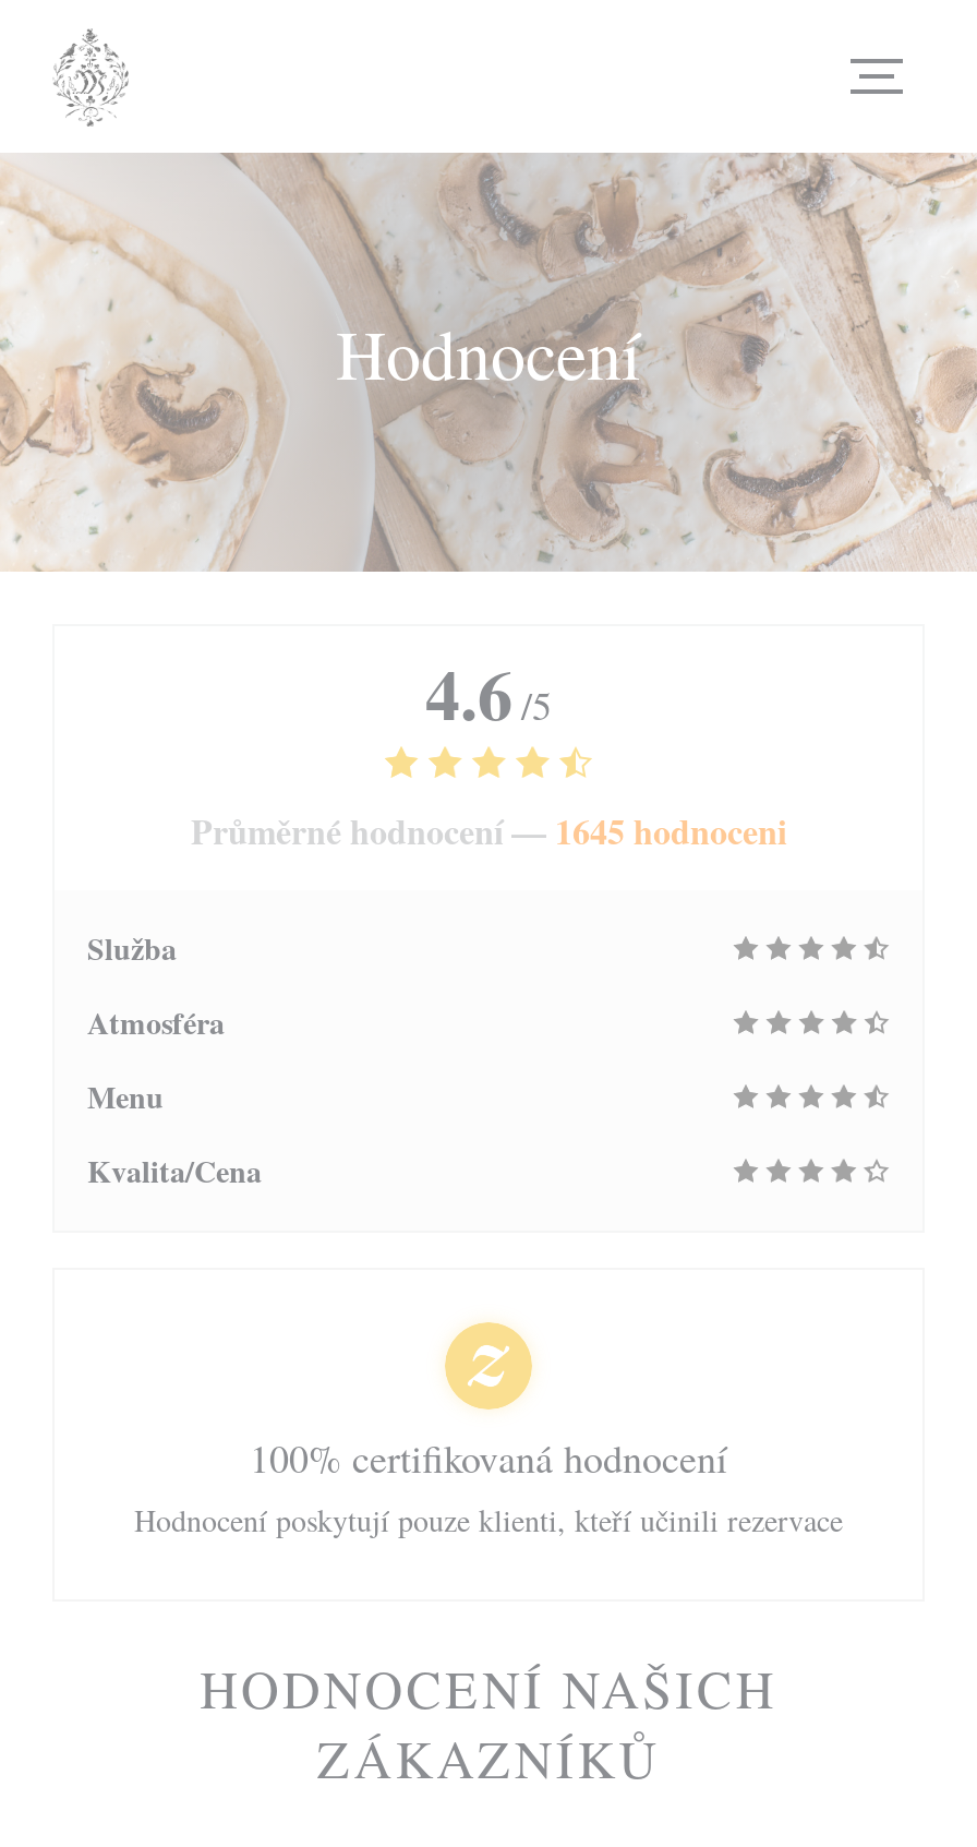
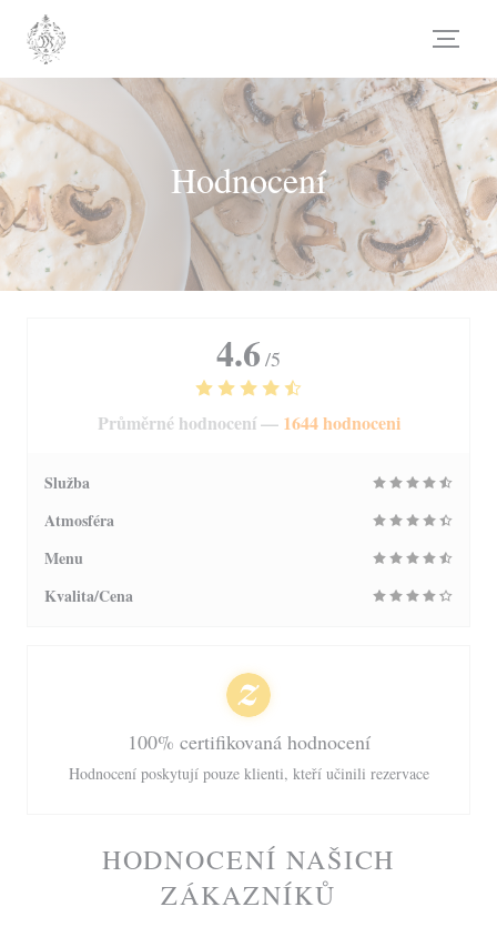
[191,805,786,855] Průměrné hodnocení — 1645 hodnoceni -> [97,410,400,435] Průměrné hodnocení — 1644 hodnoceni

